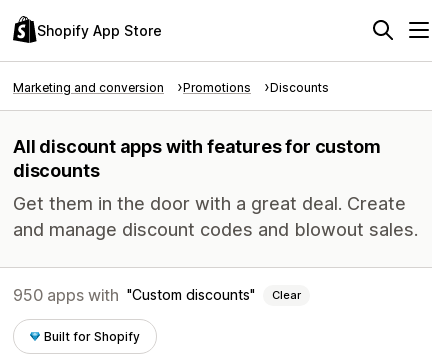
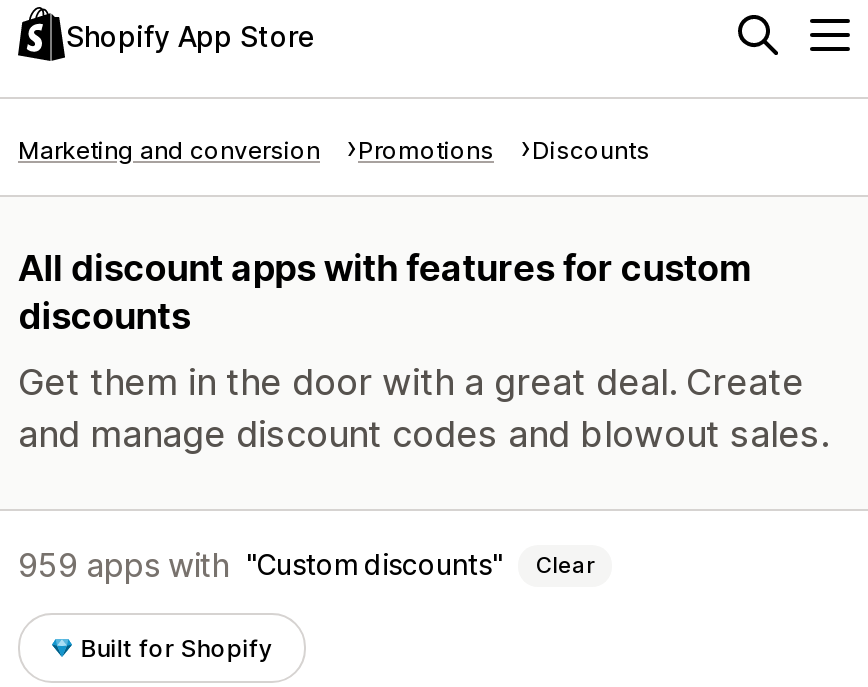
[13,285,301,305] 950 apps with Custom discounts Clear -> [18,545,594,585] 959 apps with Custom discounts Clear

